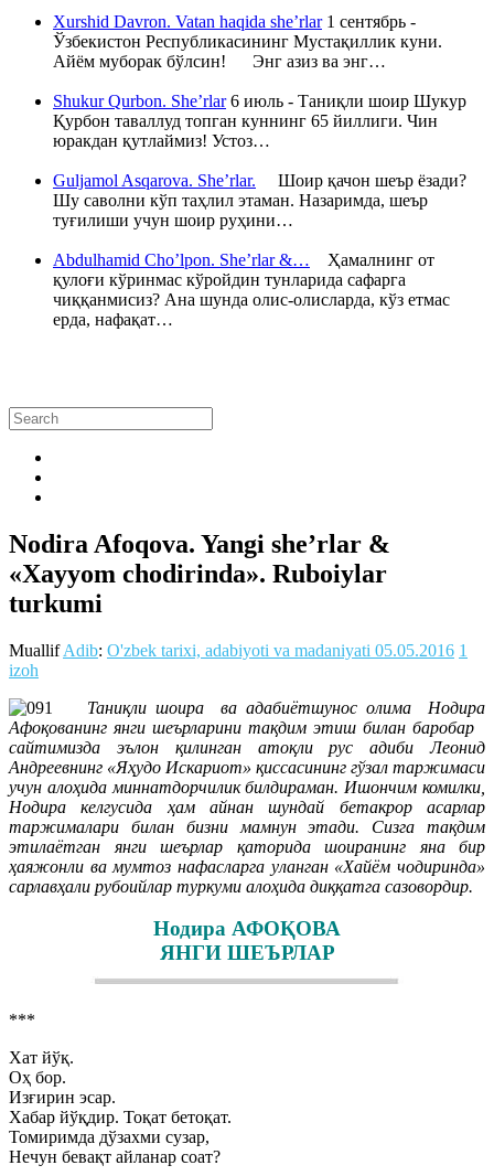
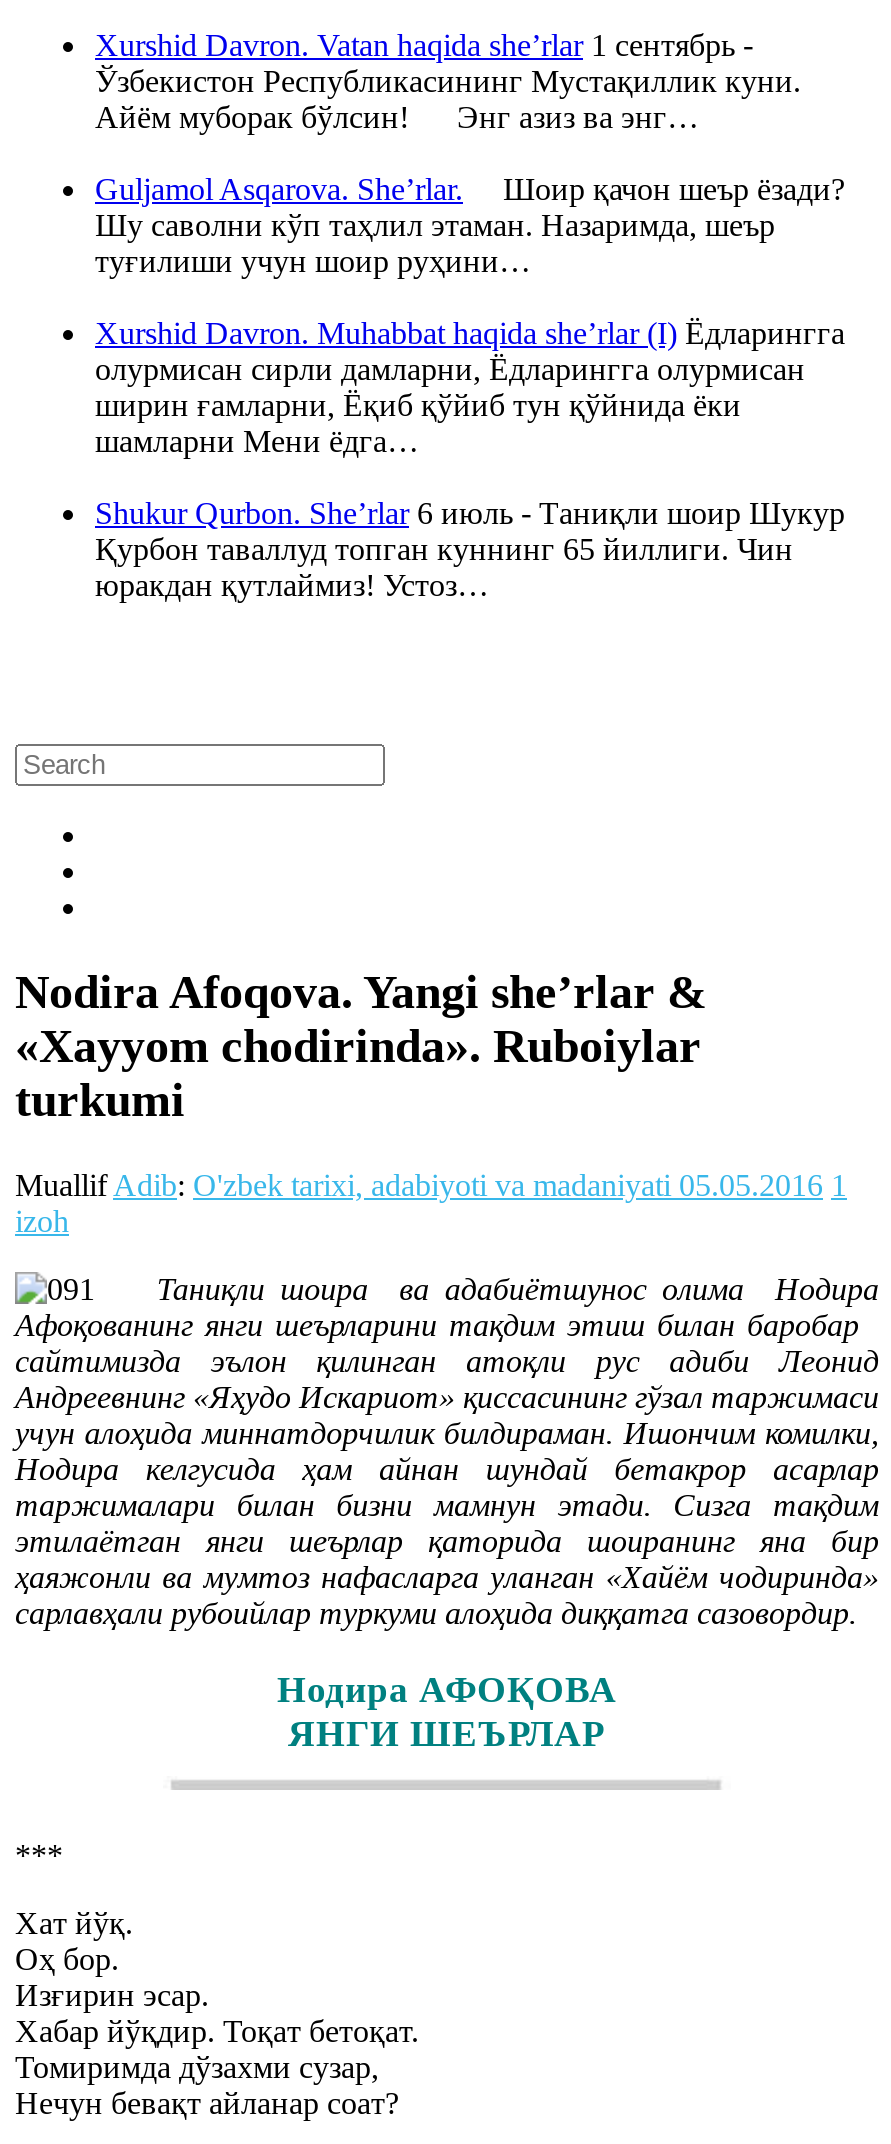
none -> [95,316,845,458] Xurshid Davron. Muhabbat haqida she’rlar (I) Ёдларингга | олурмисан сирли дамларни, Ёдларингга олурмисан | ширин ғамларни, Ёқиб қўйиб тун қўйнида ёки | шамларни Мени ёдга…
moved [53,91,466,150] -> [95,496,845,602]: Shukur Qurbon. She’rlar 6 июль - Таниқли шоир Шукур | Қурбон таваллуд топган куннинг 65 йиллиги. Чин | юракдан қутлаймиз! Устоз…
moved [53,171,466,229] -> [95,172,845,278]: Guljamol Asqarova. She’rlar. Шоир қачон шеър ёзади? | Шу саволни кўп таҳлил этаман. Назаримда, шеър | туғилиши учун шоир руҳини…
[53,250,450,329] Abdulhamid Cho’lpon. She’rlar &… Ҳамалнинг от | қулоғи кўринмас кўройдин тунларида сафарга | чиққанмисиз? Ана шунда олис-олисларда, кўз етмас | ерда, нафақат… -> none

